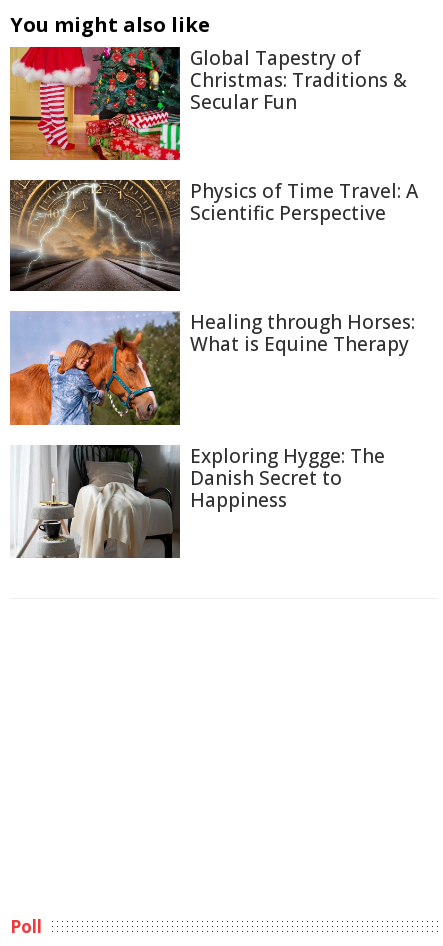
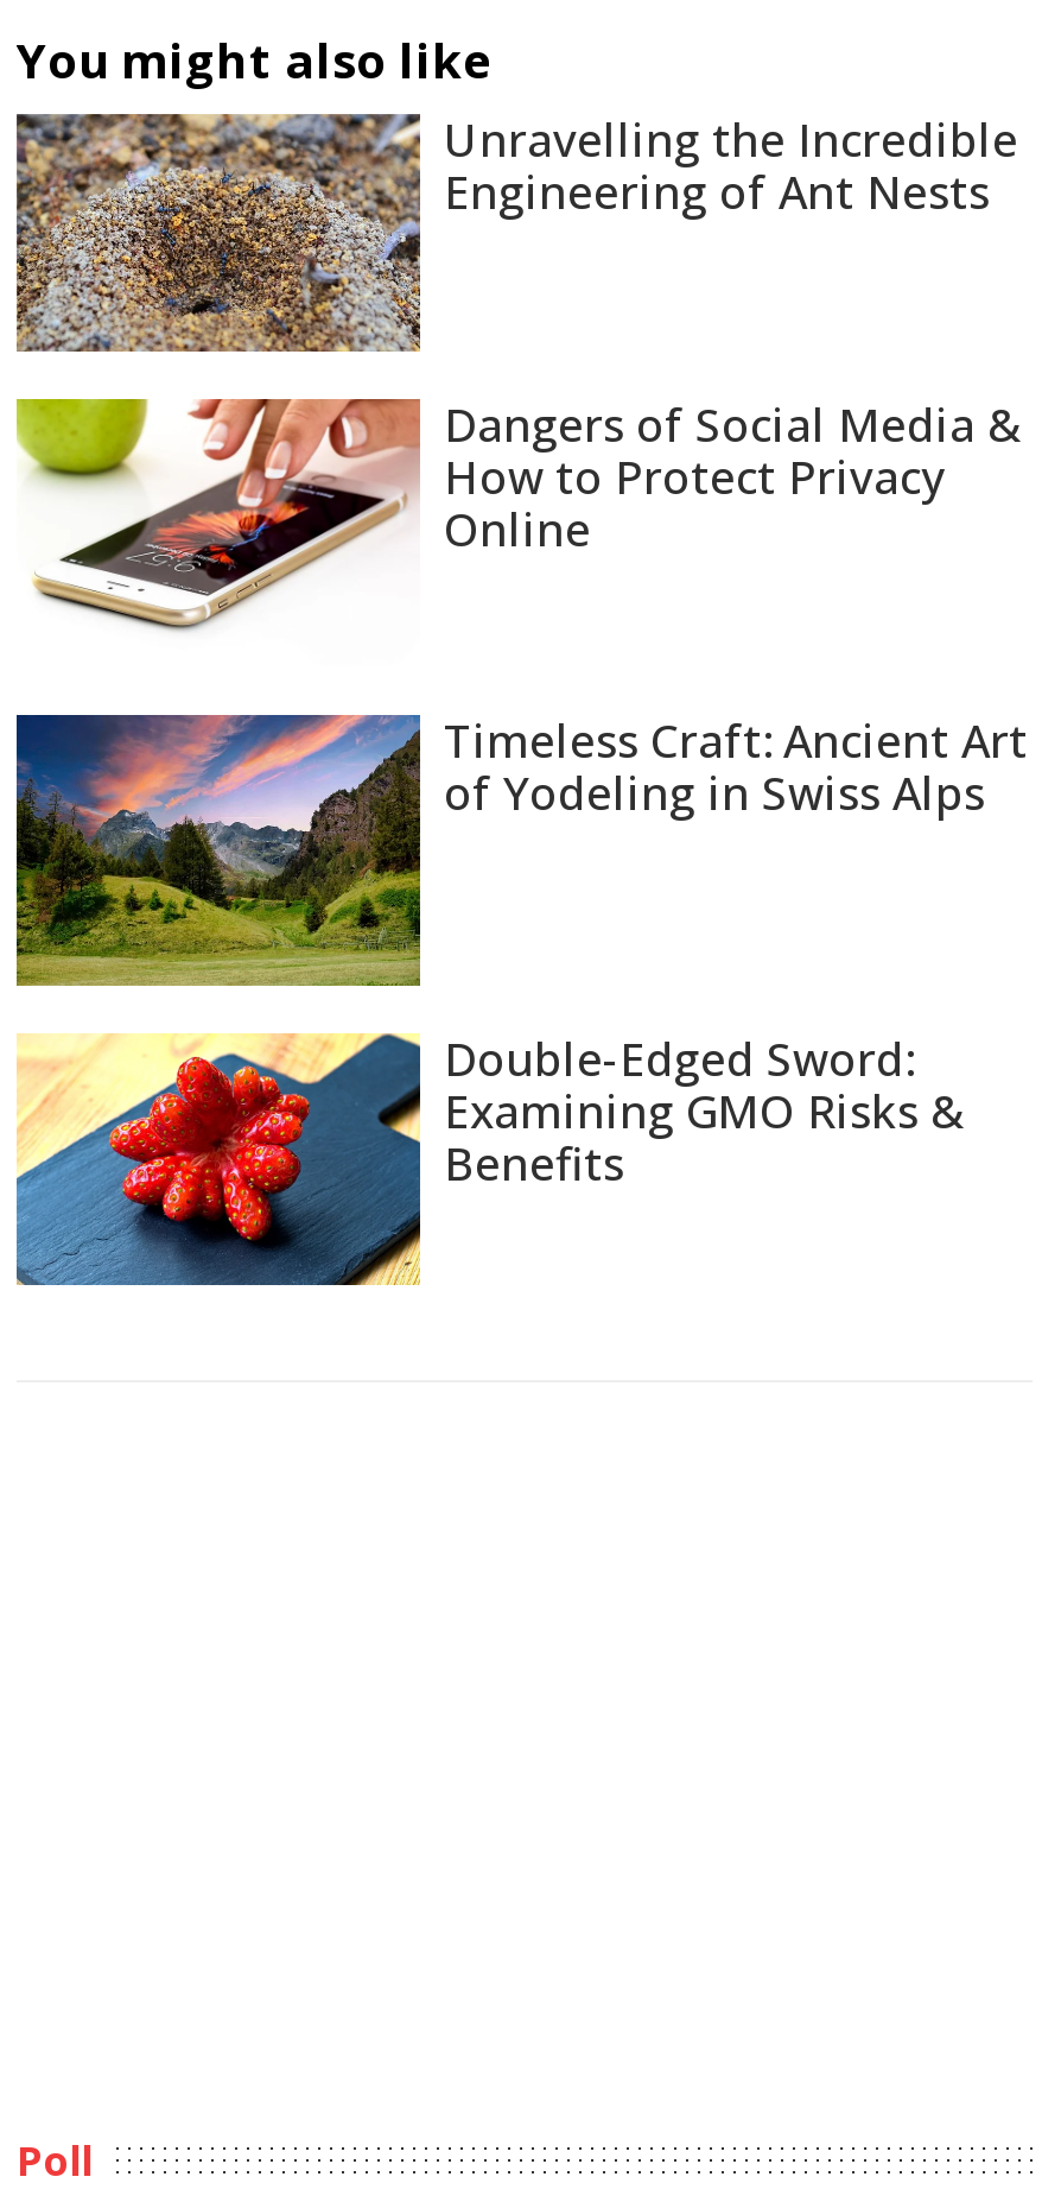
[9,45,407,161] [image] | Global Tapestry of | Christmas: Traditions & | Secular Fun -> [14,109,1018,354] [image] | Unravelling the Incredible | Engineering of Ant Nests
[9,178,418,292] [image] | Physics of Time Travel: A | Scientific Perspective -> [14,394,1021,651] [image] | Dangers of Social Media & | How to Protect Privacy | Online
[9,309,415,426] [image] | Healing through Horses: | What is Equine Therapy -> [14,711,1028,988] [image] | Timeless Craft: Ancient Art | of Yodeling in Swiss Alps
[10,443,385,559] [image] | Exploring Hygge: The | Danish Secret to | Happiness -> [14,1028,964,1287] [image] | Double-Edged Sword: | Examining GMO Risks & | Benefits

